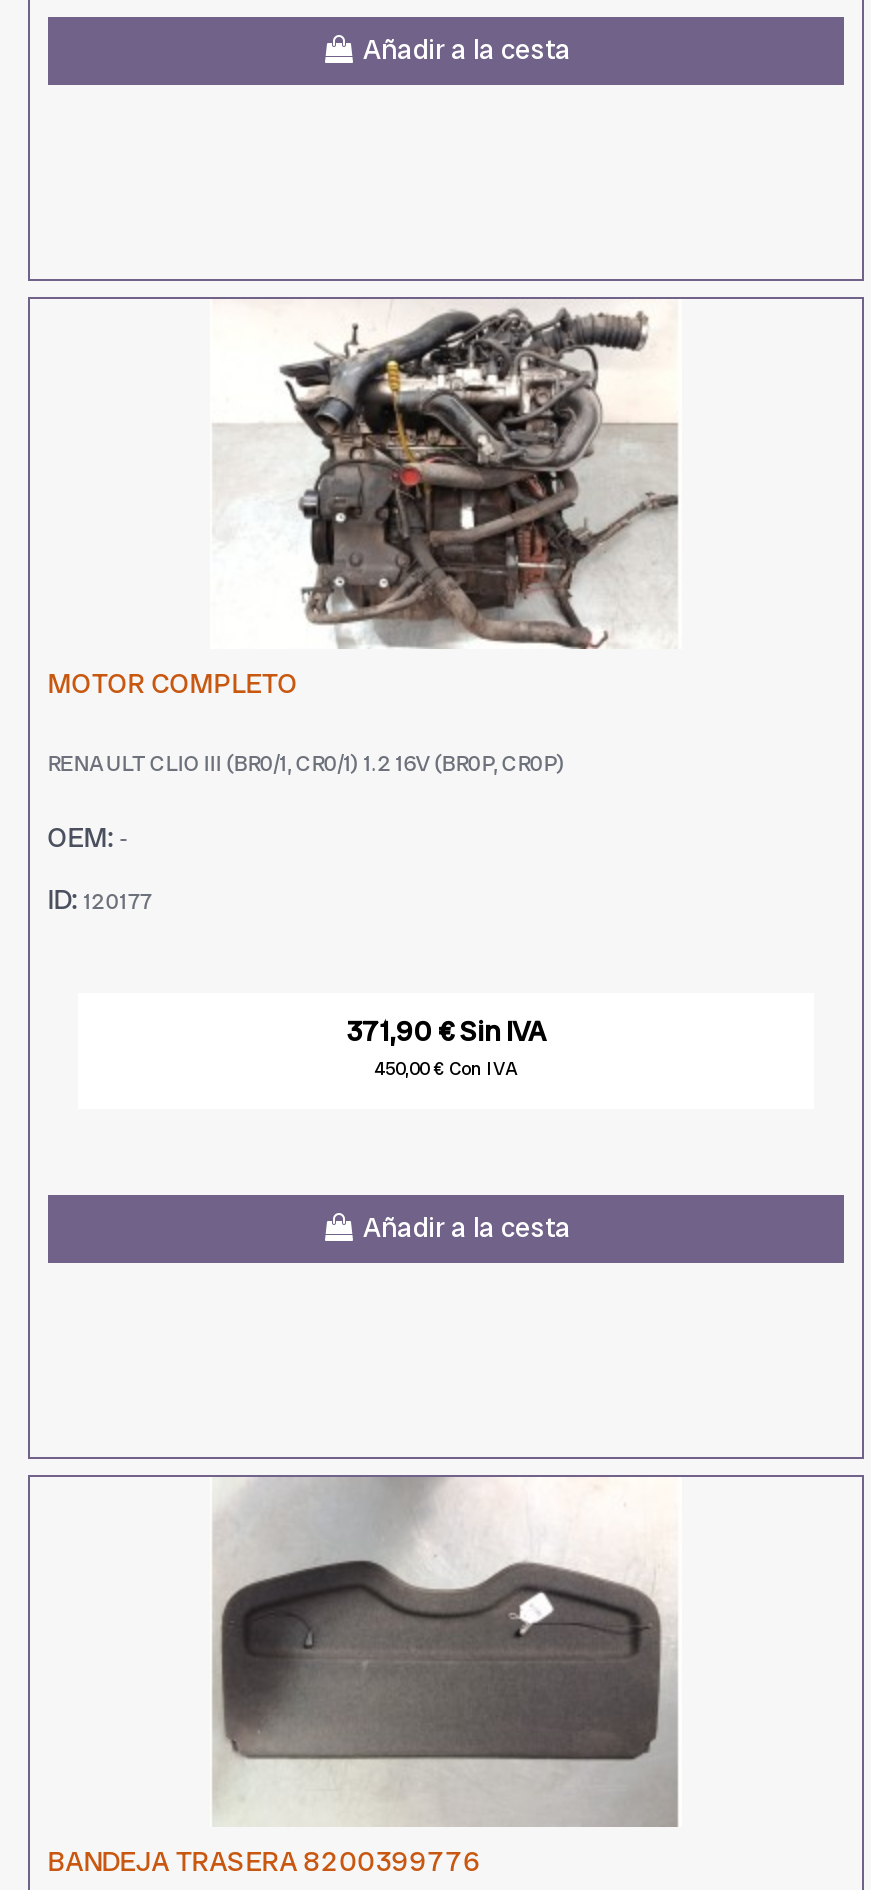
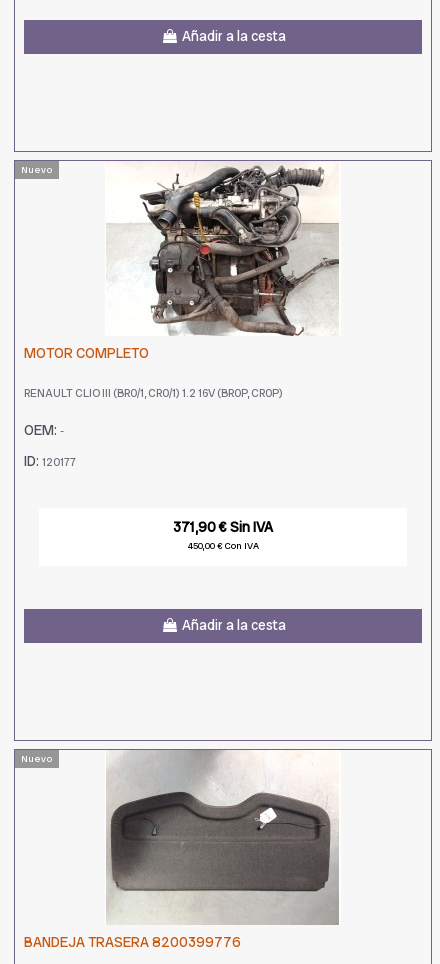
none -> [21,163,53,176] Nuevo
none -> [21,752,53,765] Nuevo

